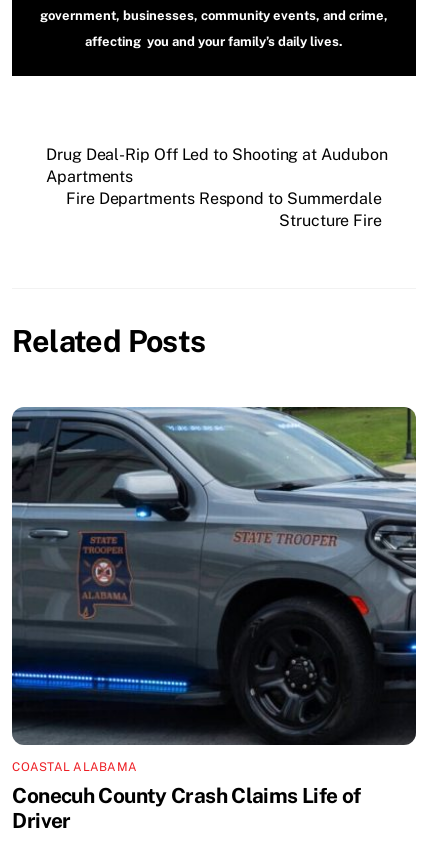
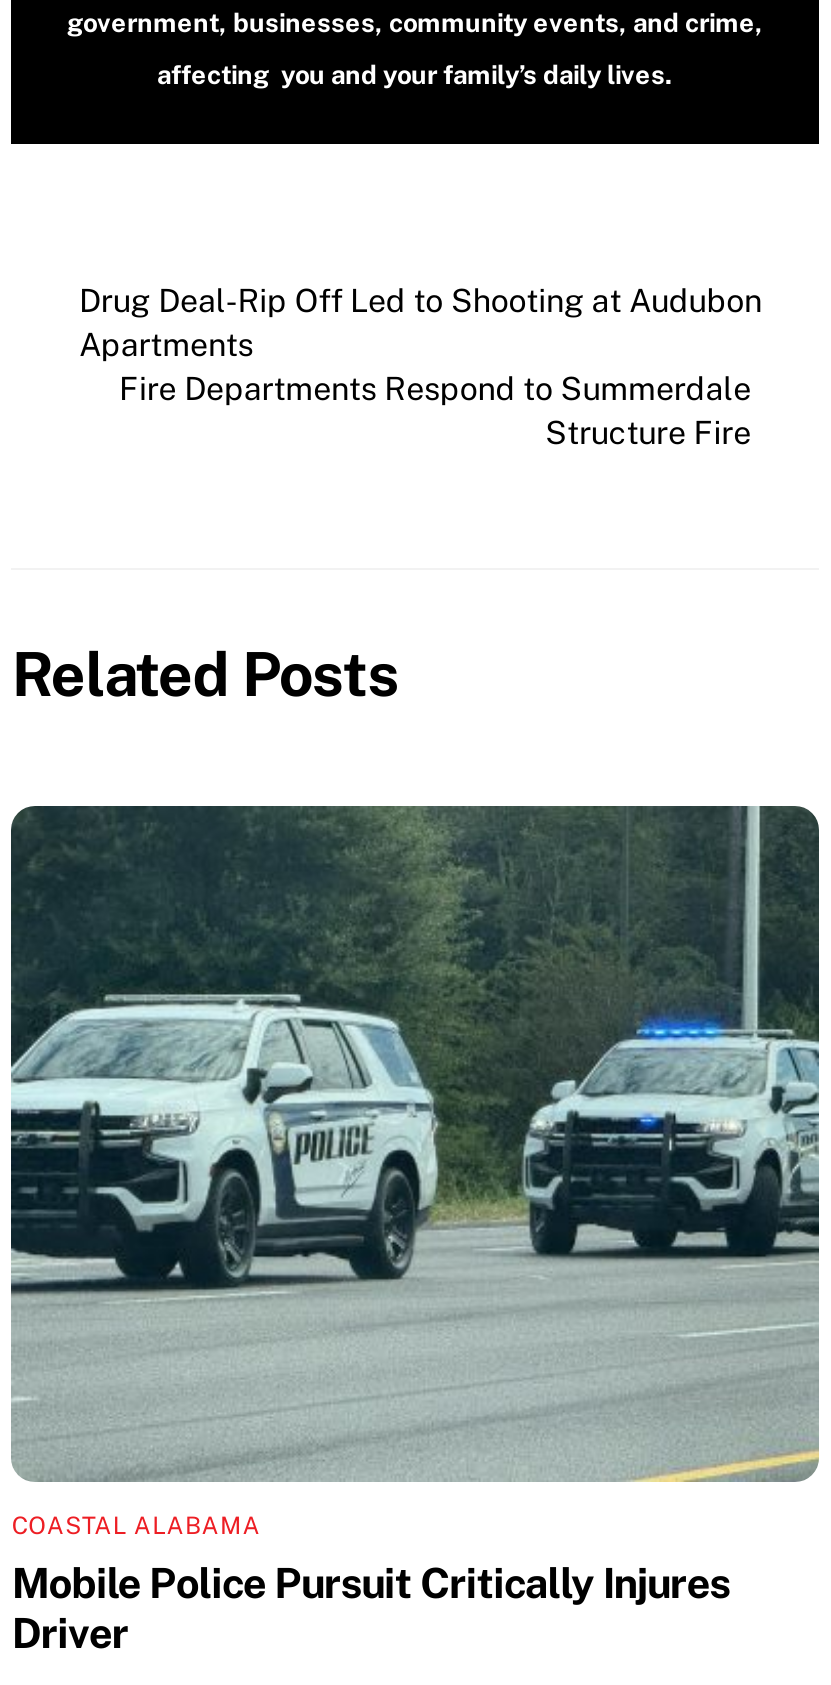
[11,406,417,808] [image] | Conecuh County Crash Claims Life of -> [11,804,821,1607] [image] | Mobile Police Pursuit Critically Injures

